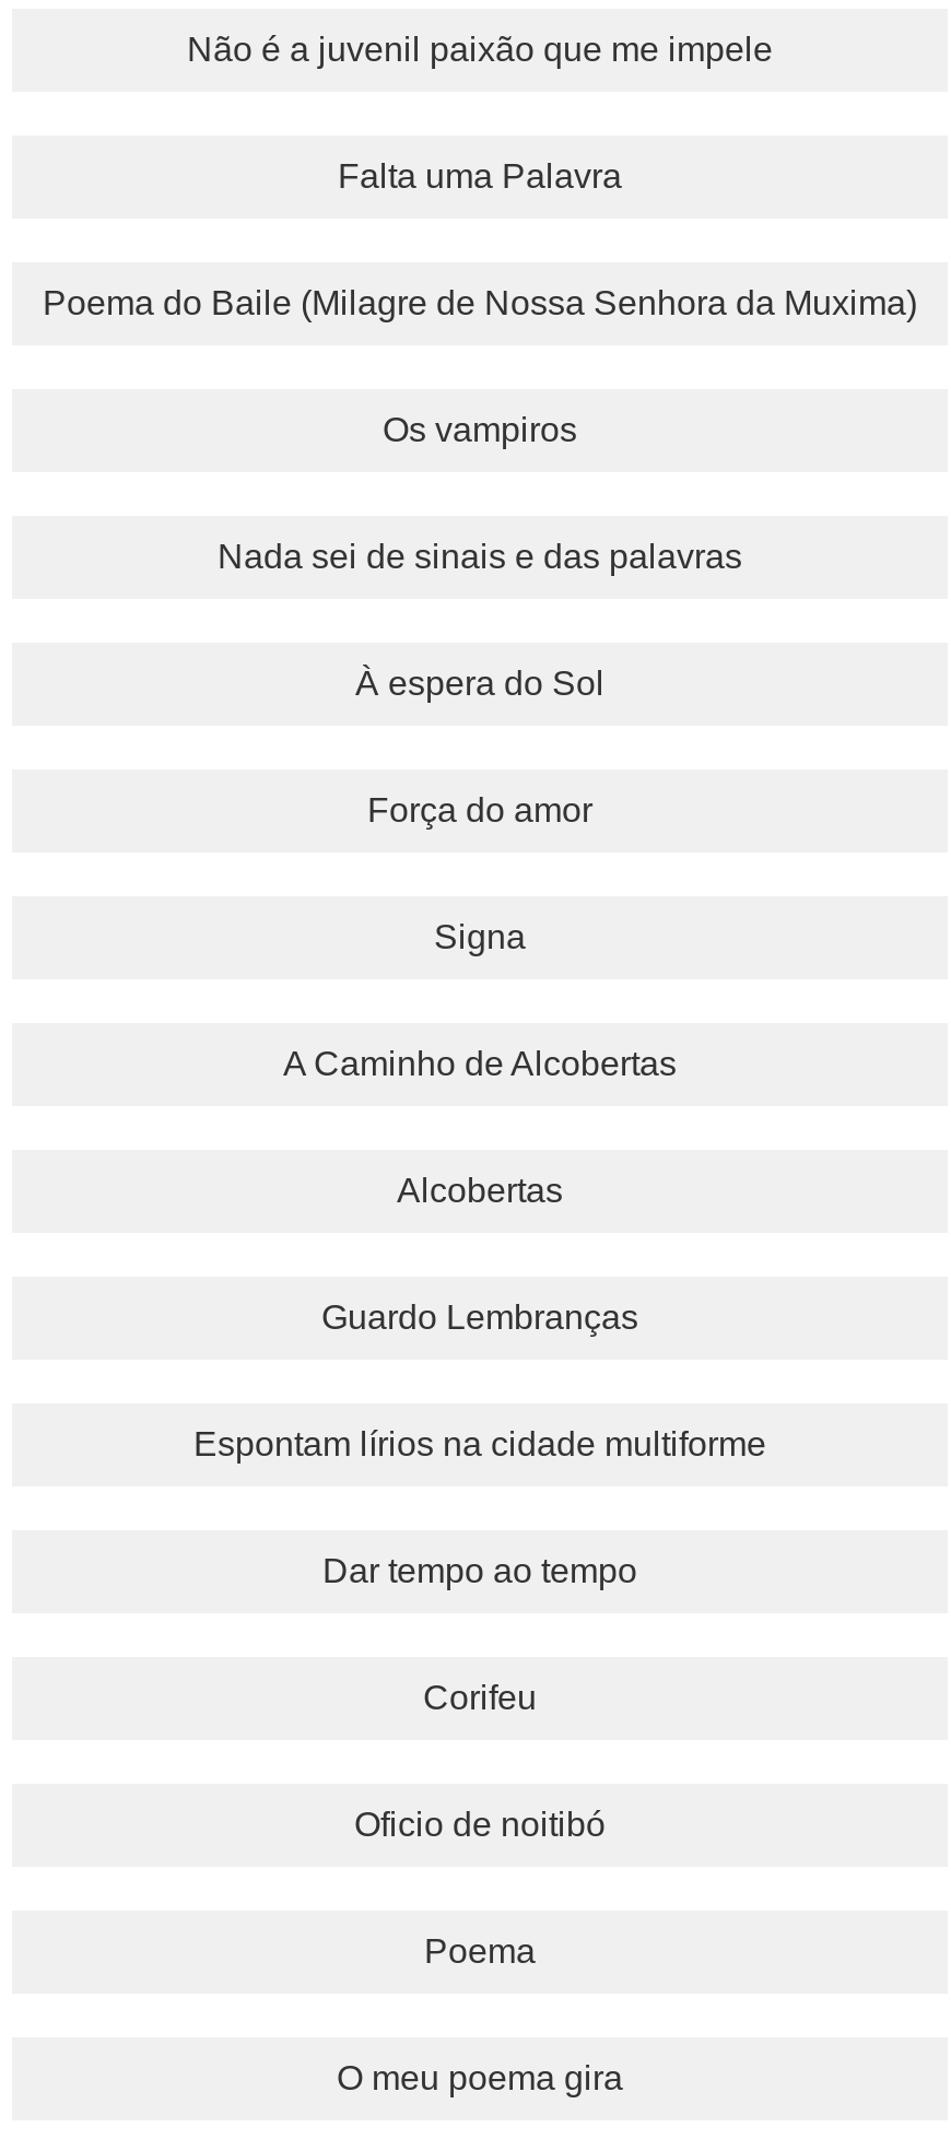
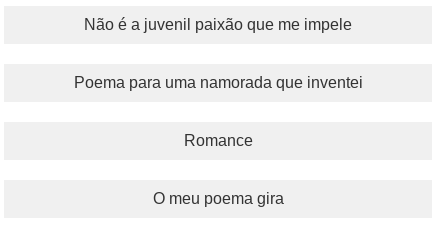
[43,158,917,1970] Falta uma Palavra | Poema do Baile (Milagre de Nossa Senhora da Muxima) | Os vampiros | Nada sei de sinais e das palavras | À espera do Sol | Força do amor | Signa | A Caminho de Alcobertas | Alcobertas | Guardo Lembranças | Espontam lírios na cidade multiforme | Dar tempo ao tempo | Corifeu | Oficio de noitibó | Poema -> [73,74,362,149] Poema para uma namorada que inventei | Romance

